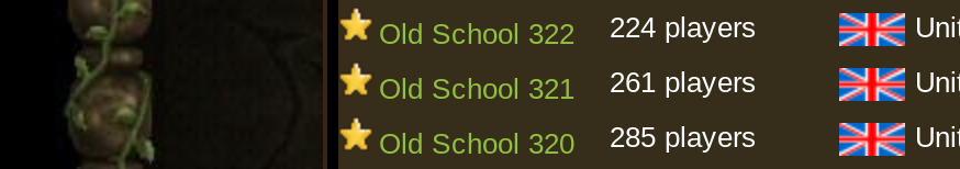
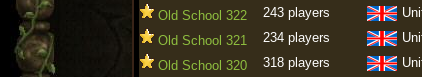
[379,11,757,50] Old School 322 224 players -> [157,5,329,23] Old School 322 243 players
[379,66,757,105] Old School 321 261 players -> [157,30,329,48] Old School 321 234 players
[379,121,757,160] Old School 320 285 players -> [157,55,329,73] Old School 320 318 players

